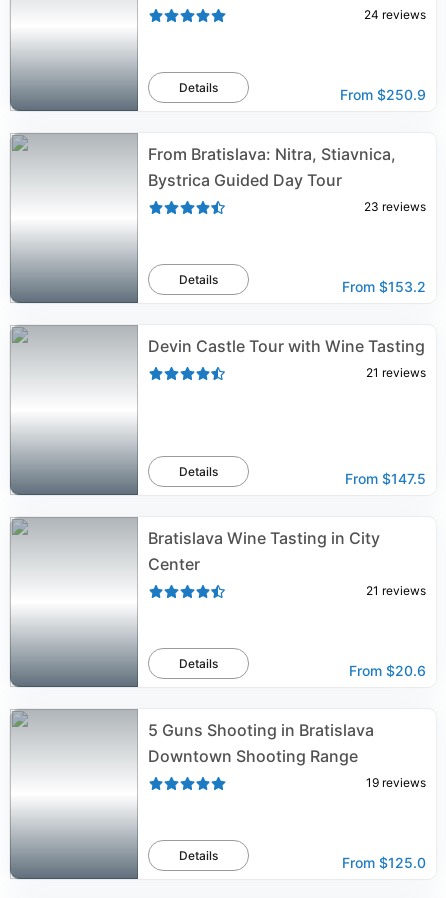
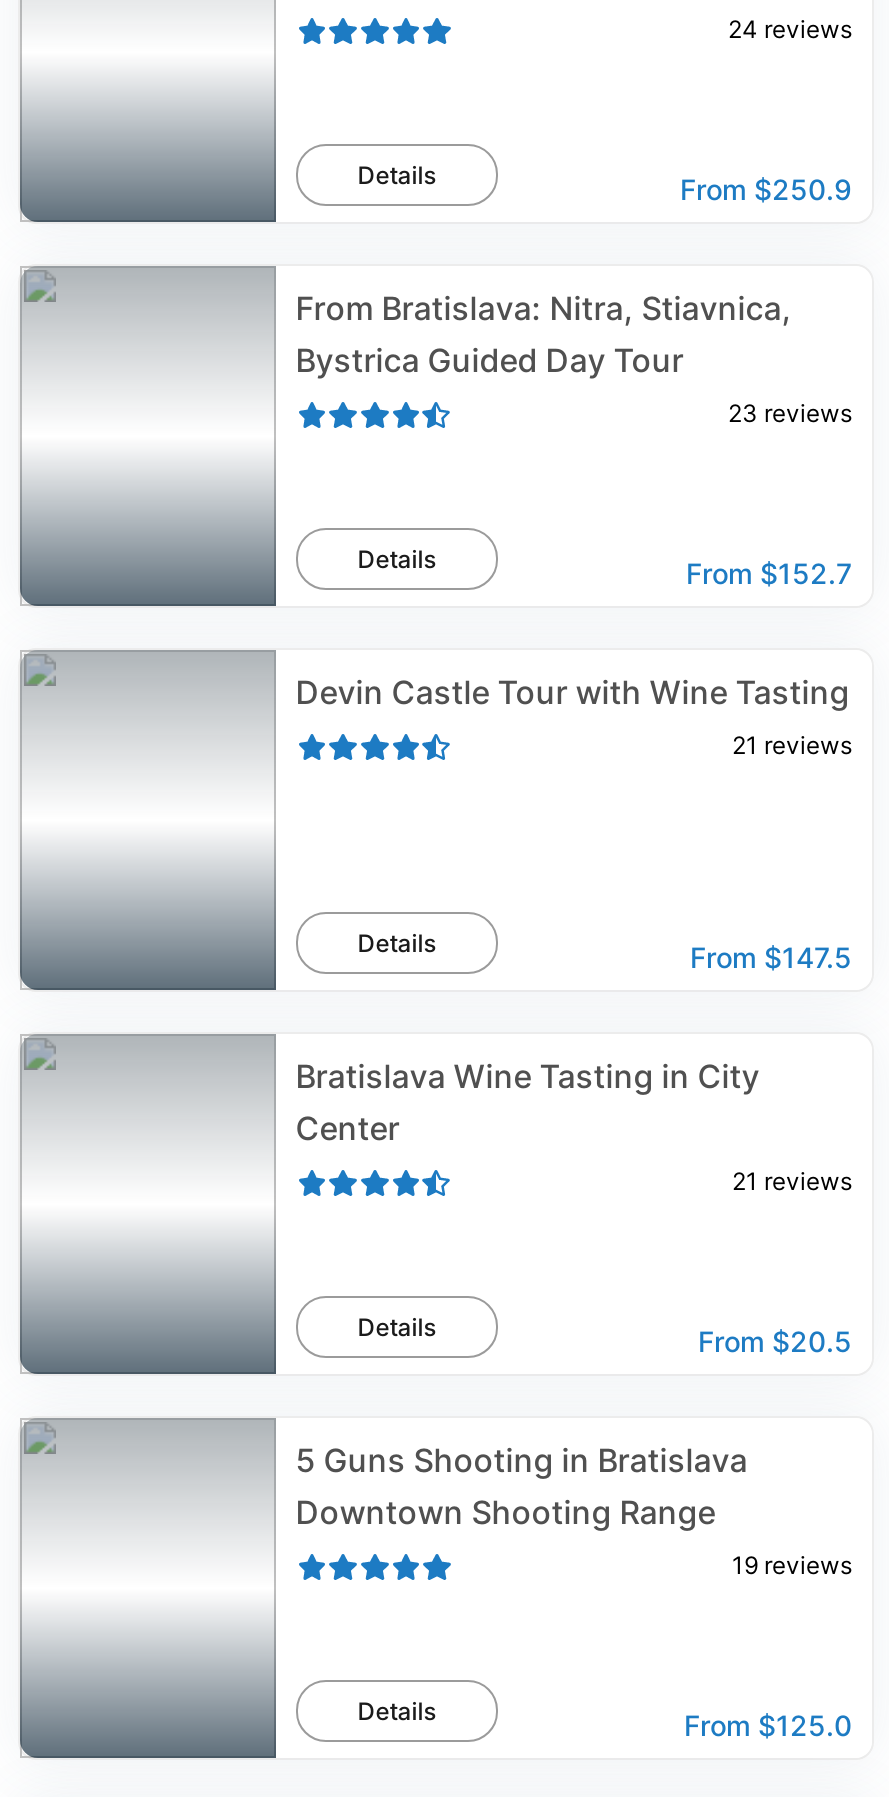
[342,278,426,295] From $153.2 -> [686,556,852,590] From $152.7
[349,662,426,679] From $20.6 -> [698,1324,852,1358] From $20.5

